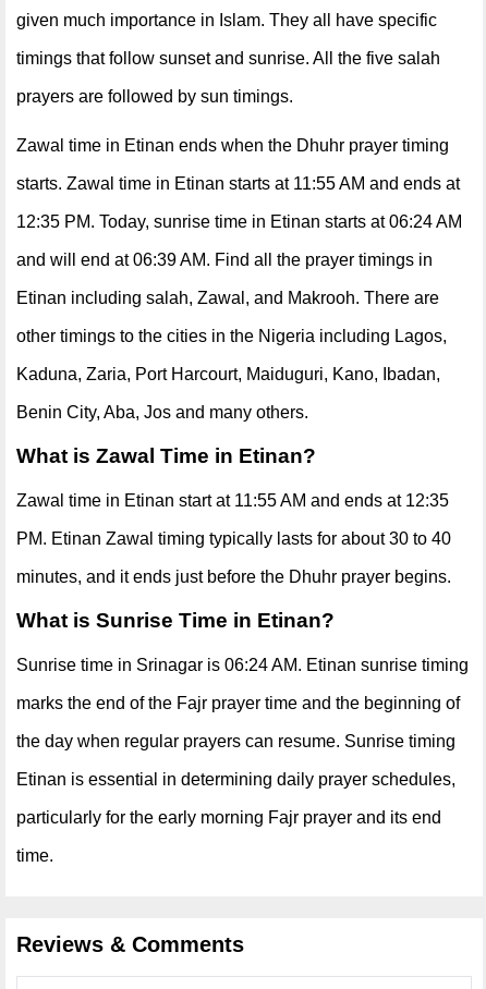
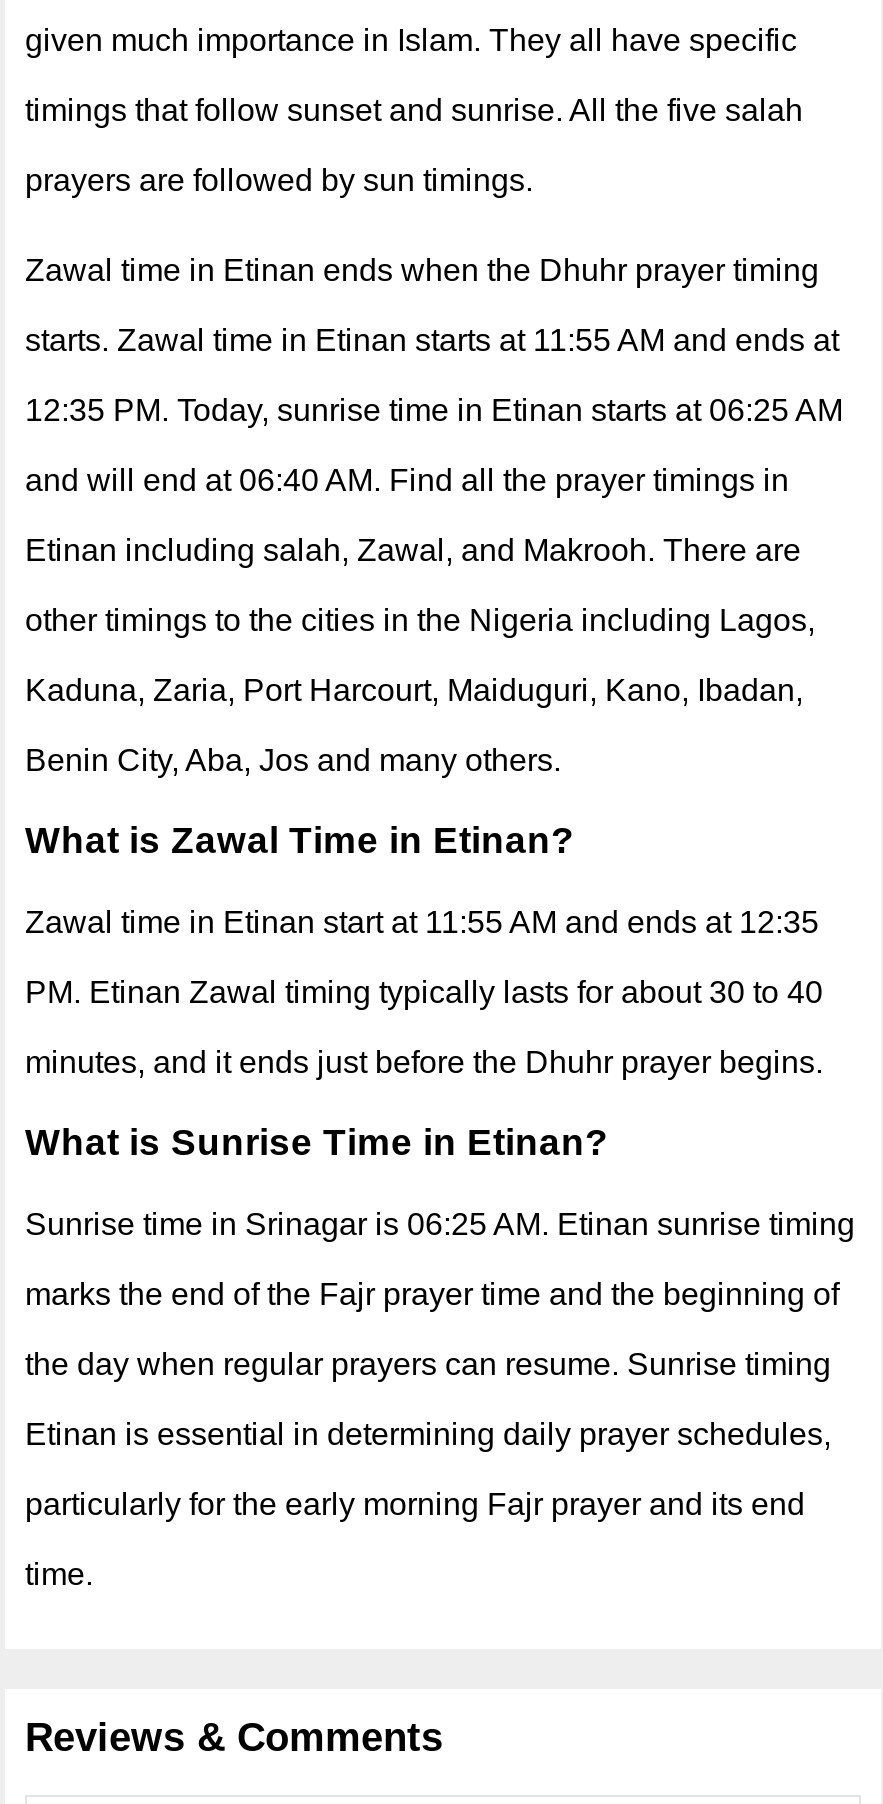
[16,212,462,231] 12:35 PM. Today, sunrise time in Etinan starts at 06:24 AM -> [25,392,843,426] 12:35 PM. Today, sunrise time in Etinan starts at 06:25 AM
[16,250,433,269] and will end at 06:39 AM. Find all the prayer timings in -> [25,462,789,496] and will end at 06:40 AM. Find all the prayer timings in
[16,655,469,674] Sunrise time in Srinagar is 06:24 AM. Etinan sunrise timing -> [25,1206,855,1240] Sunrise time in Srinagar is 06:25 AM. Etinan sunrise timing

